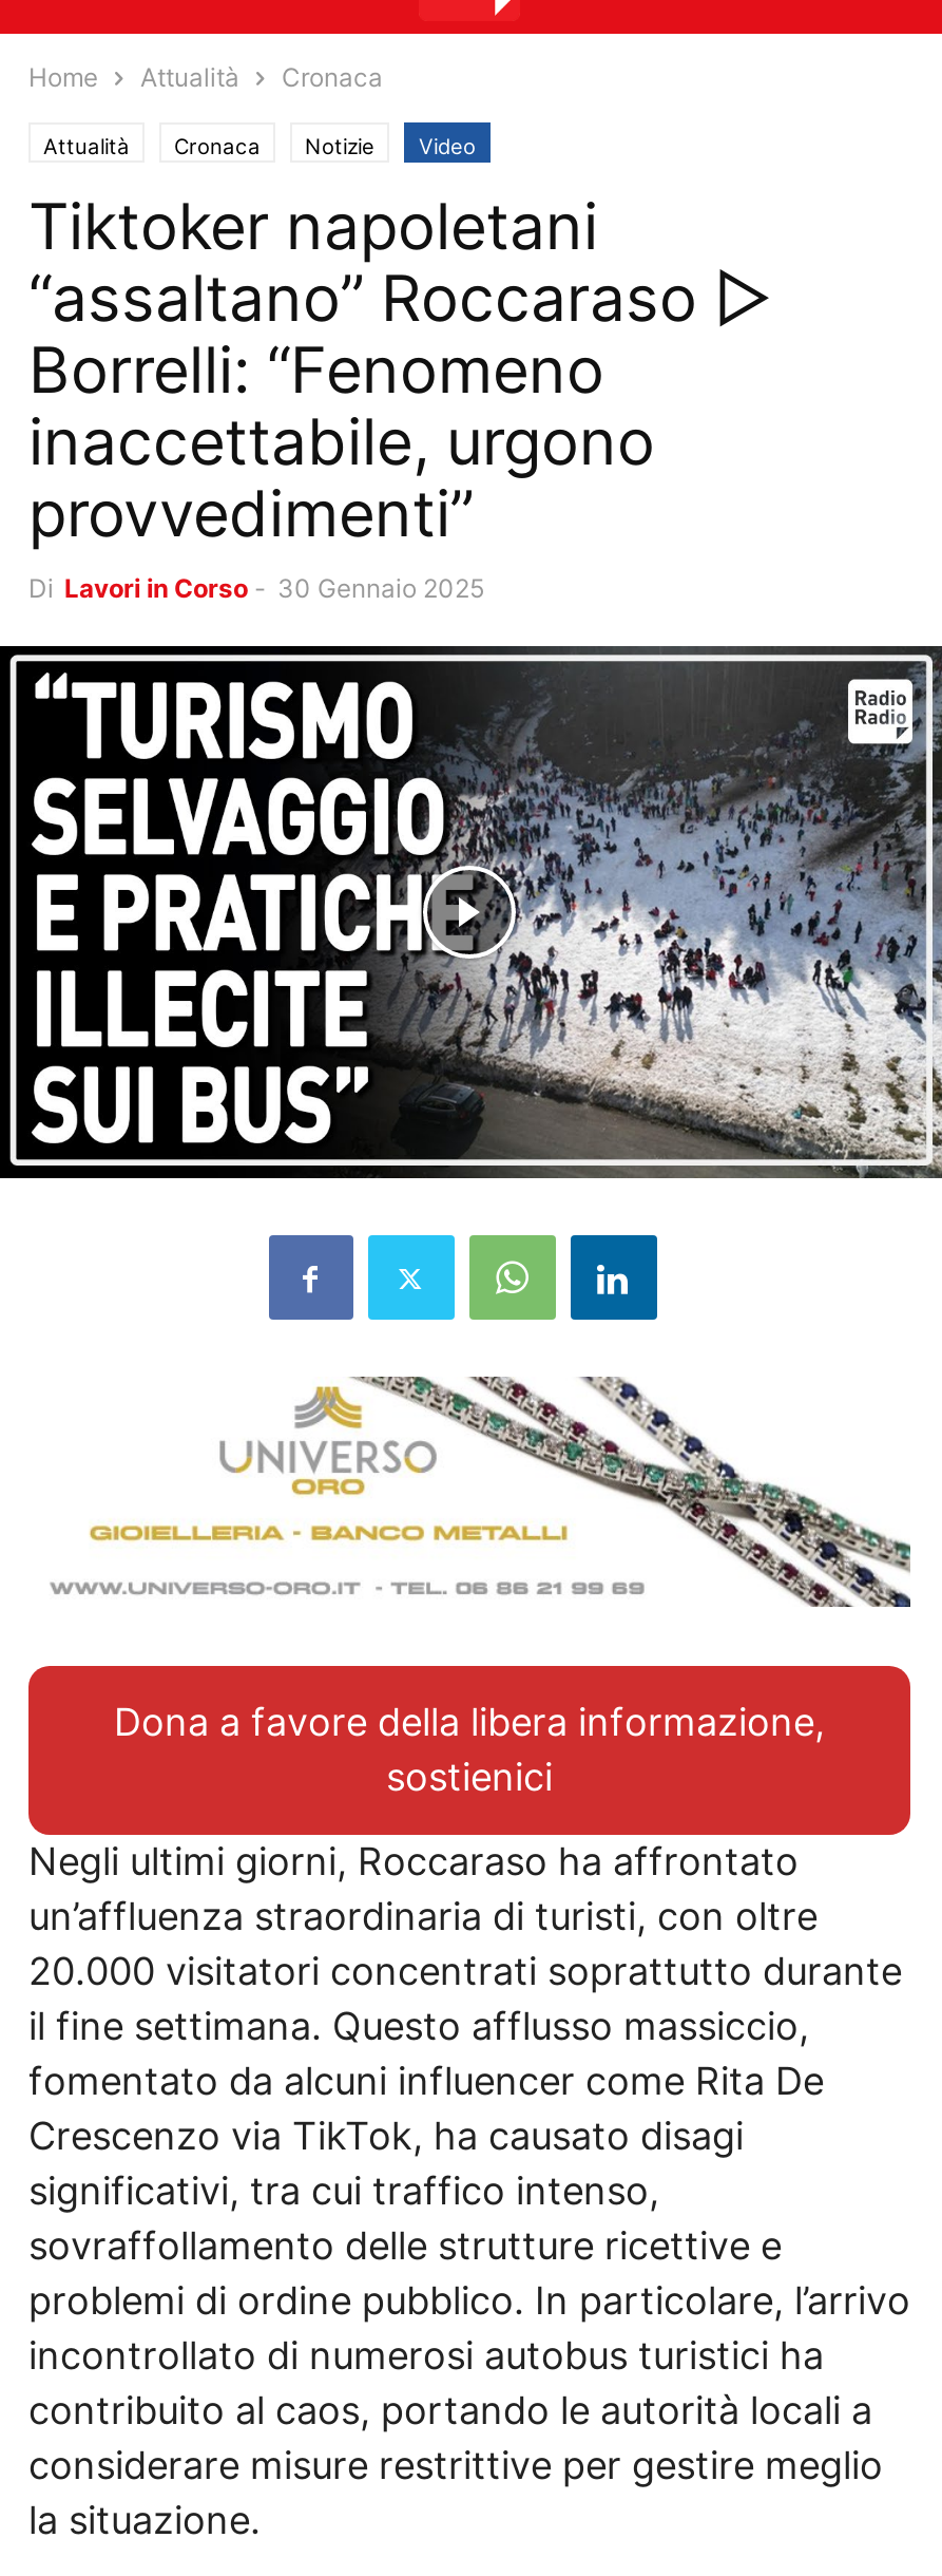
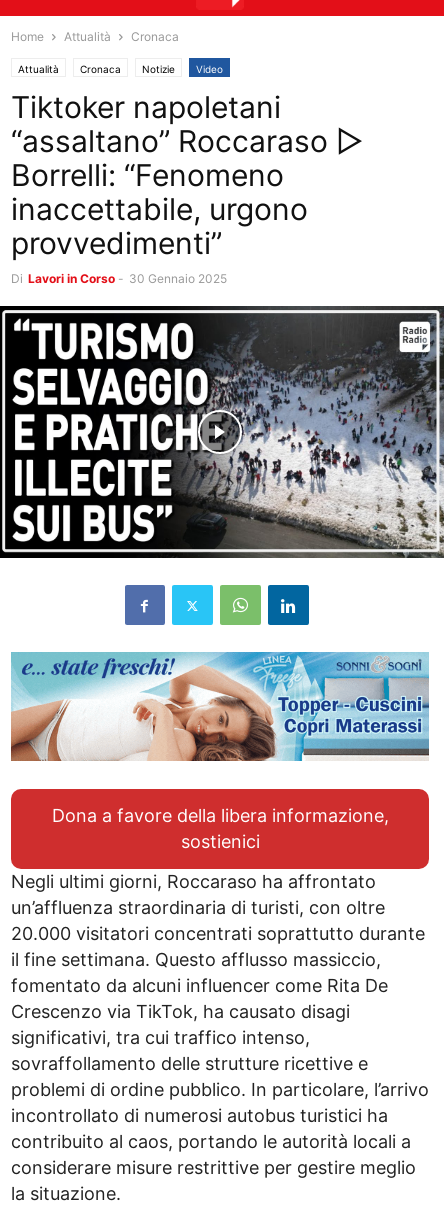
[28,1375,912,1609] [image] -> [10,651,430,762] [image]

